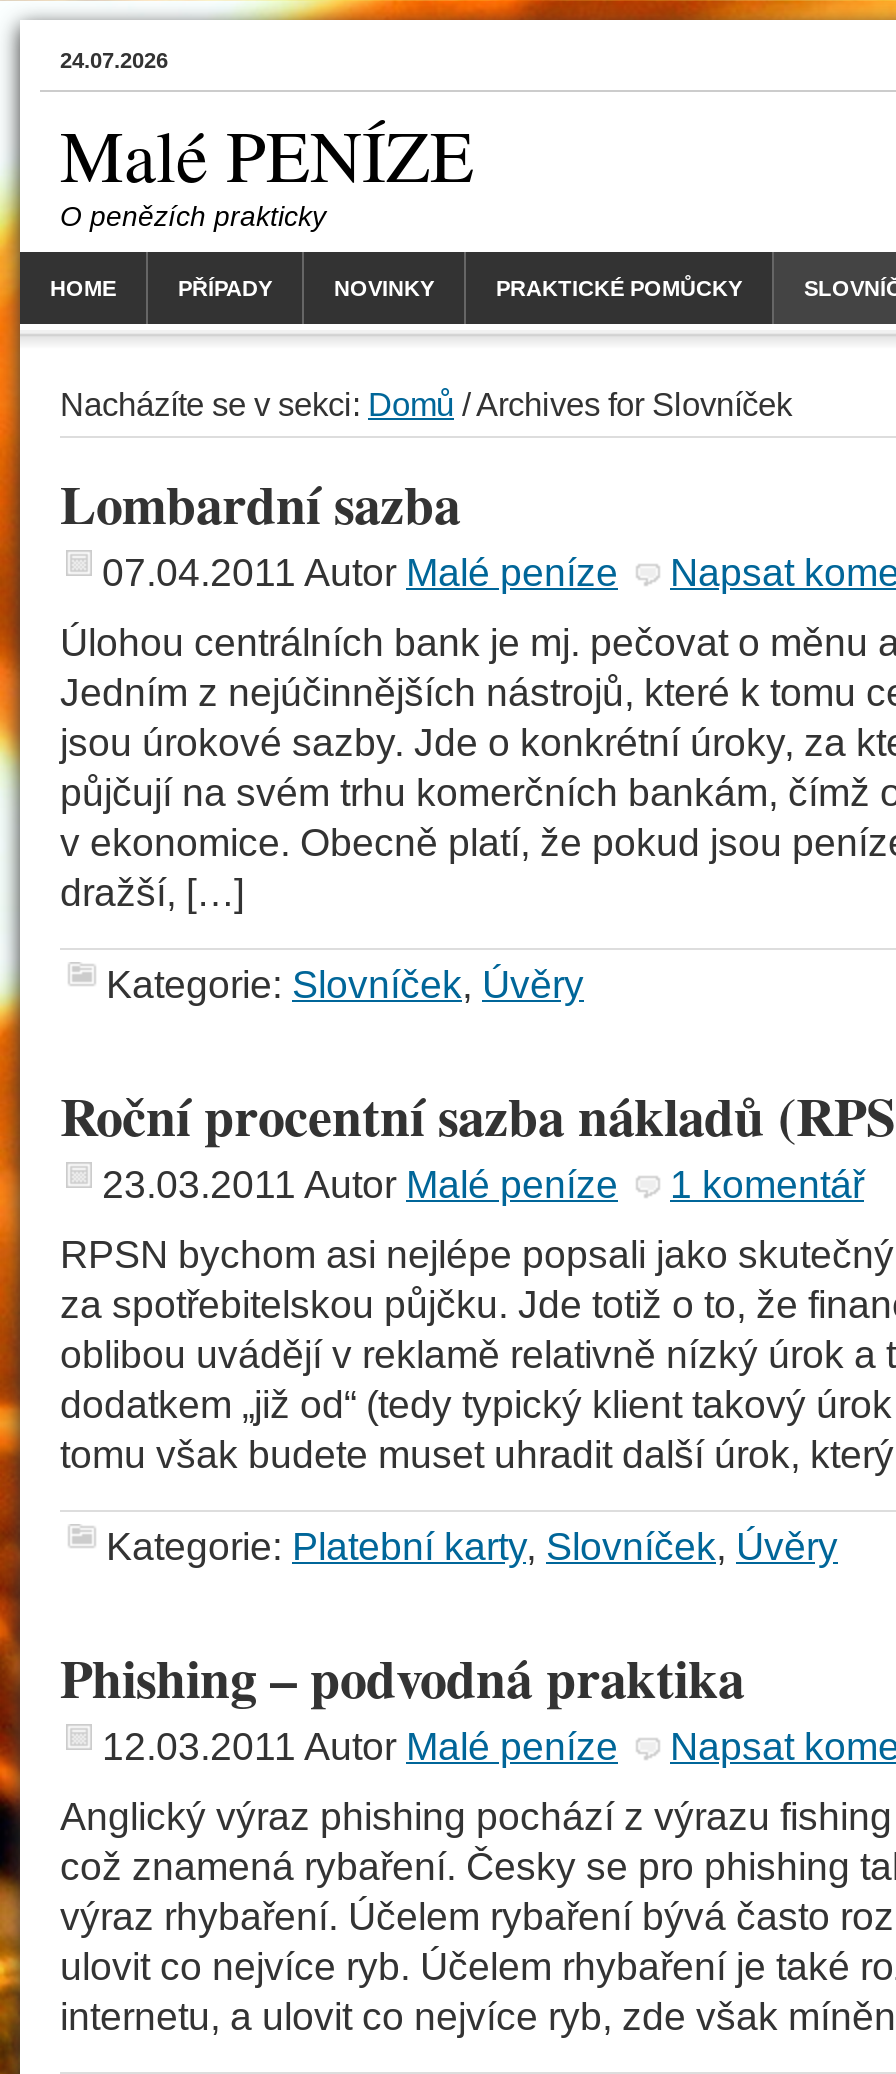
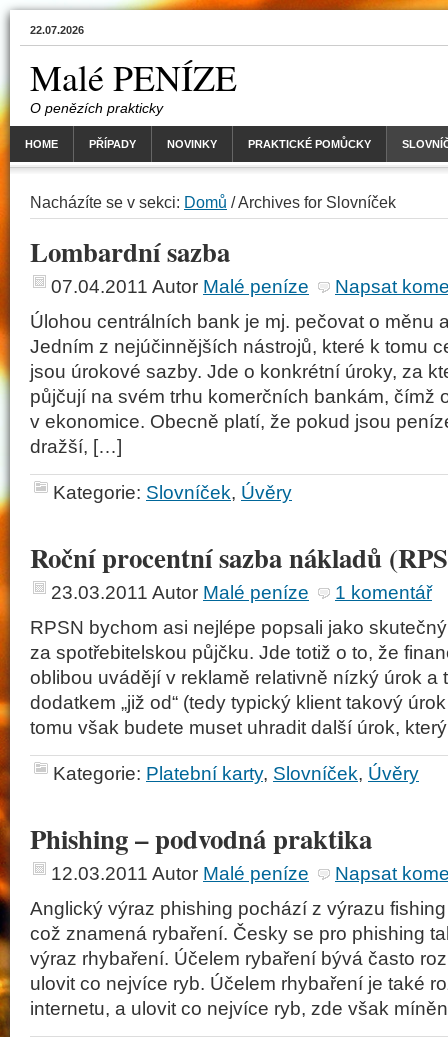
[60,48,168,72] 24.07.2026 -> [30,24,84,36] 22.07.2026

